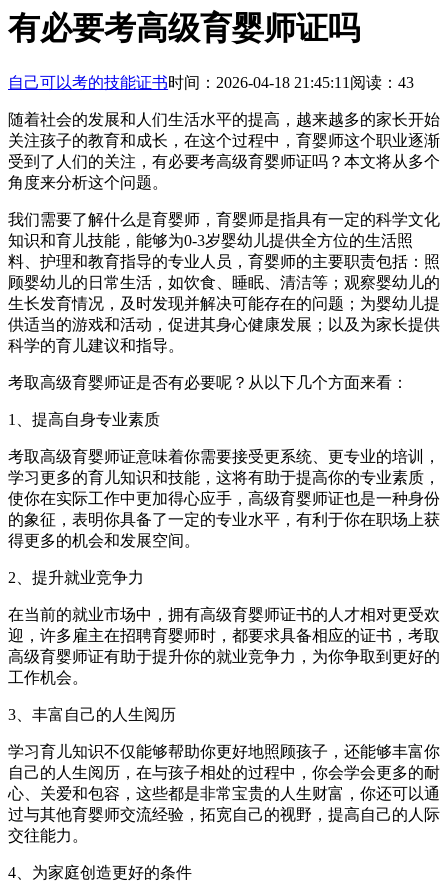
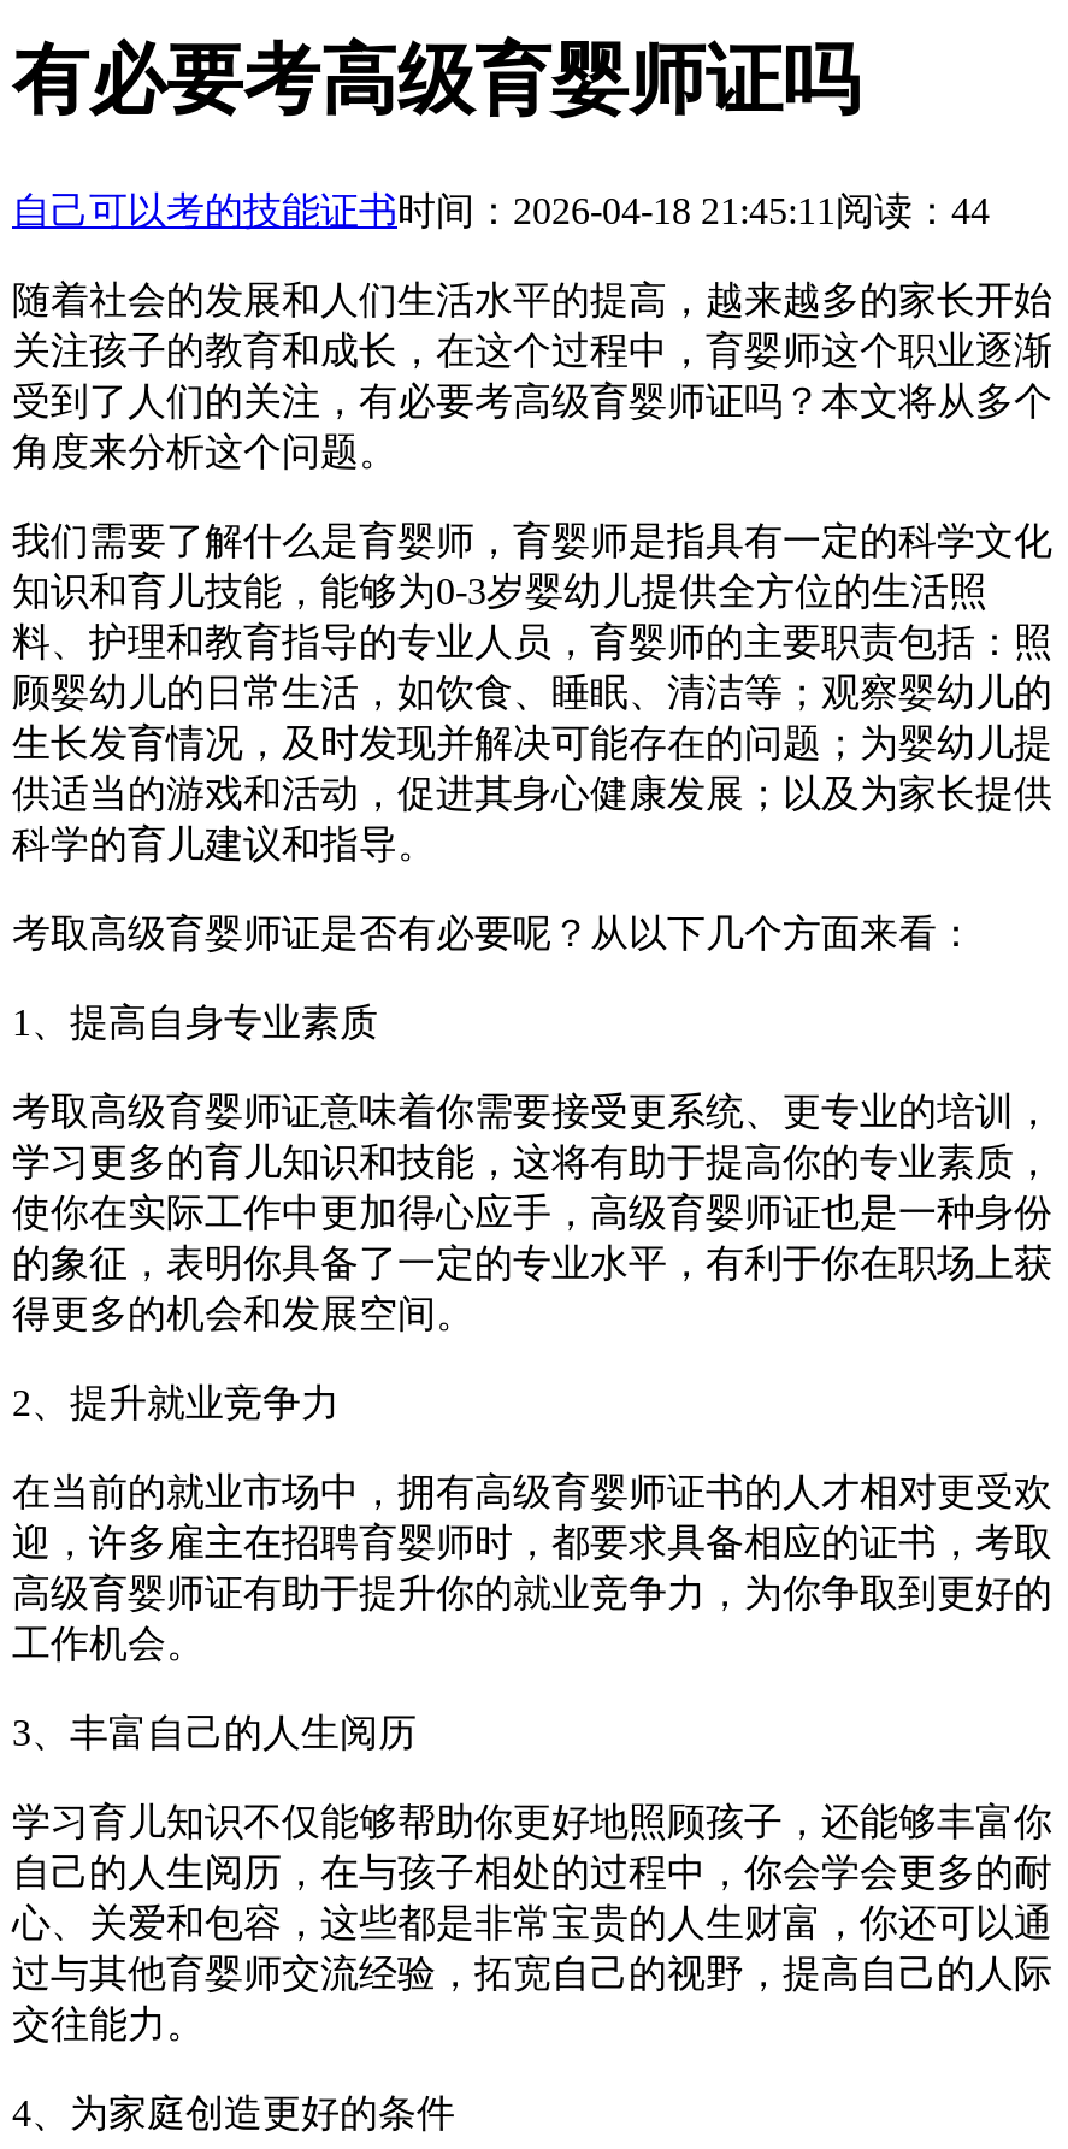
[8,74,414,91] 自己可以考的技能证书时间：2026-04-18 21:45:11阅读：43 -> [12,190,990,231] 自己可以考的技能证书时间：2026-04-18 21:45:11阅读：44

